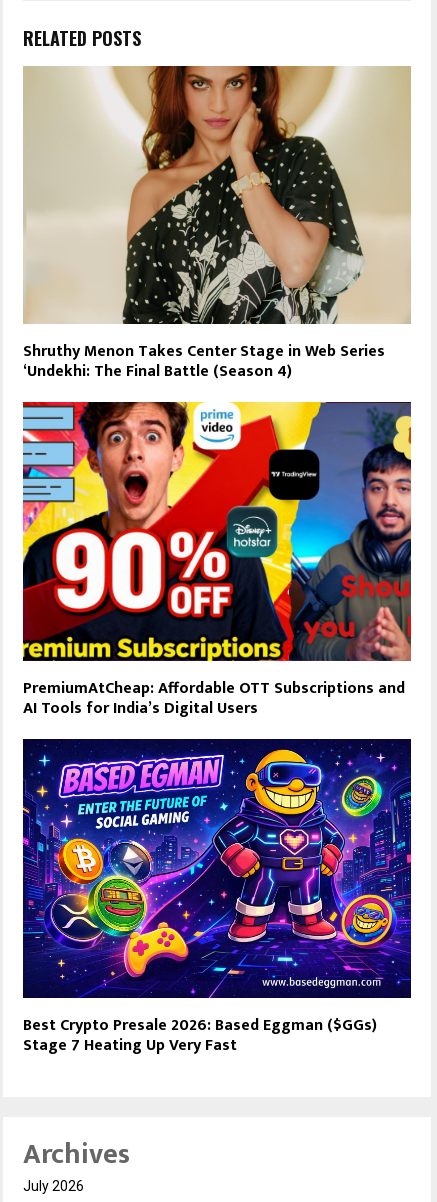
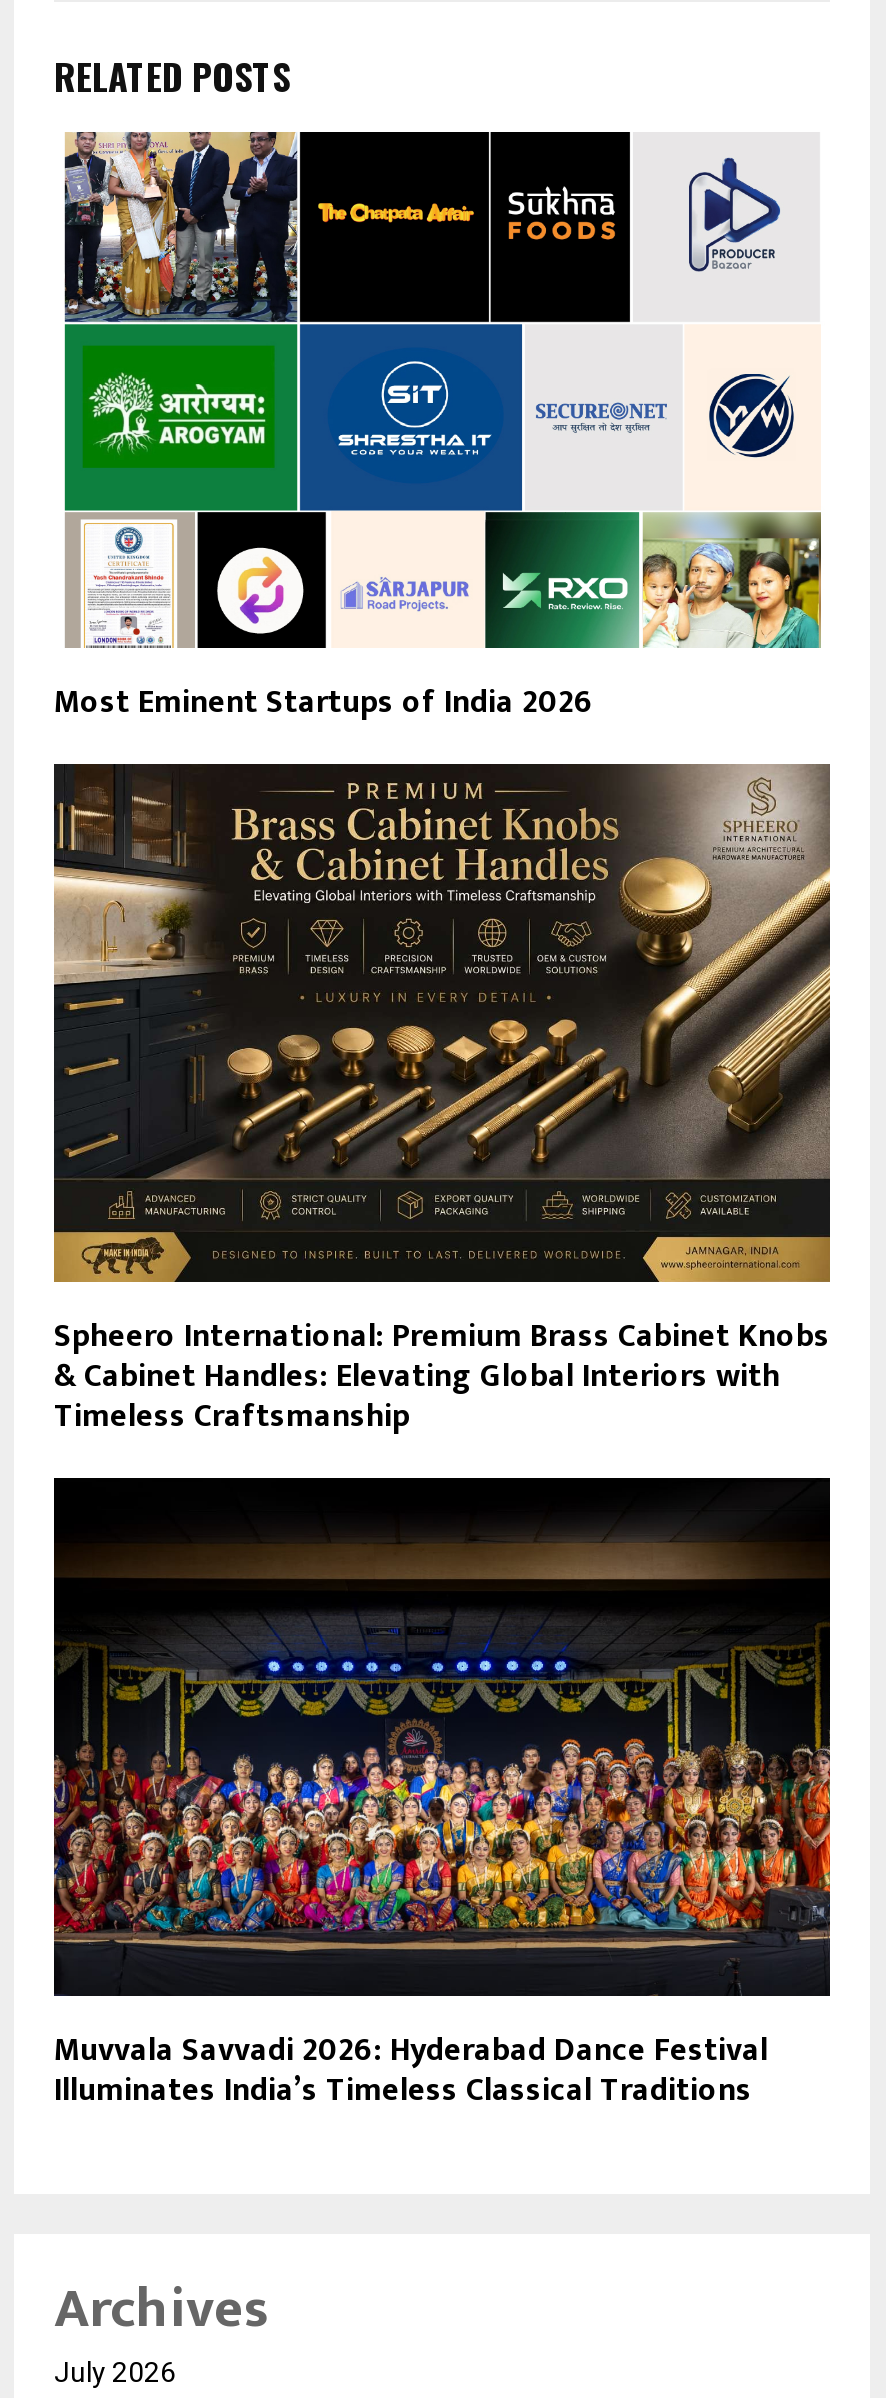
[22,65,412,385] [image] | Shruthy Menon Takes Center Stage in Web Series | ‘Undekhi: The Final Battle (Season 4) -> [54,130,830,730] [image] | Most Eminent Startups of India 2026
[22,382,412,722] [image] | PremiumAtCheap: Affordable OTT Subscriptions and | AI Tools for India’s Digital Users -> [52,762,832,1444] [image] | Spheero International: Premium Brass Cabinet Knobs | & Cabinet Handles: Elevating Global Interiors with | Timeless Craftsmanship
[22,739,412,1058] [image] | Best Crypto Presale 2026: Based Eggman ($GGs) | Stage 7 Heating Up Very Fast -> [52,1478,832,2117] [image] | Muvvala Savvadi 2026: Hyderabad Dance Festival | Illuminates India’s Timeless Classical Traditions

